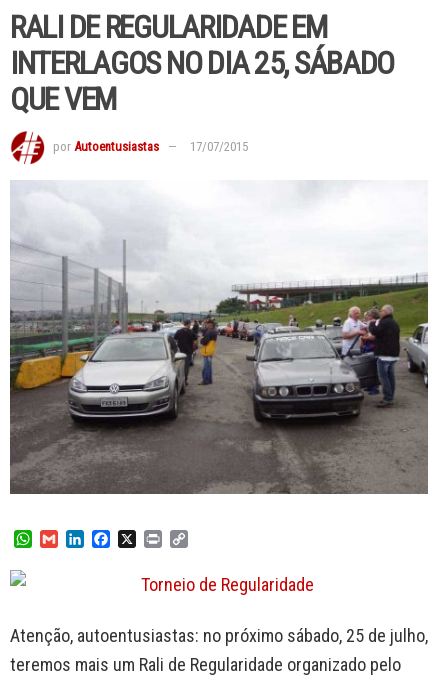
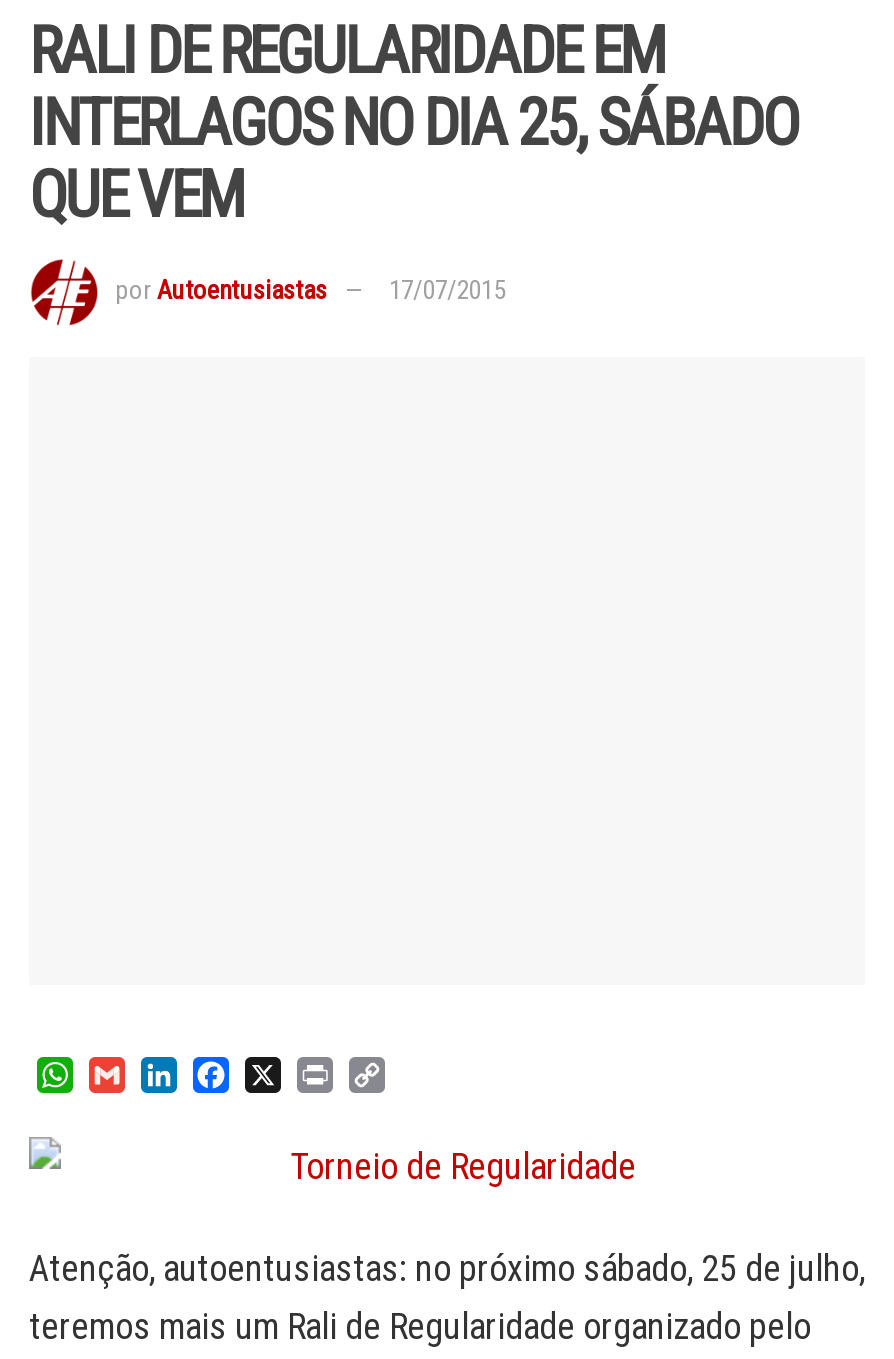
[9,181,429,495] [image] -> none

